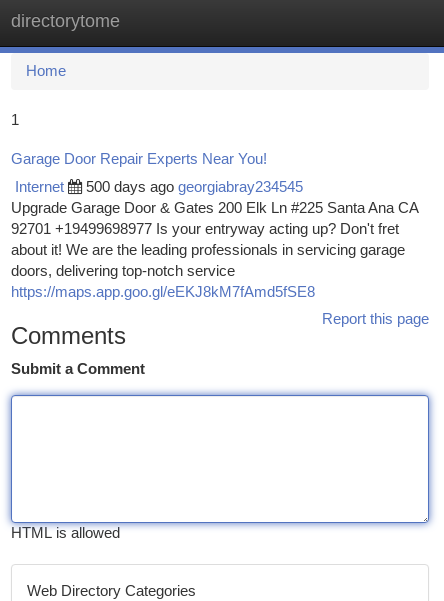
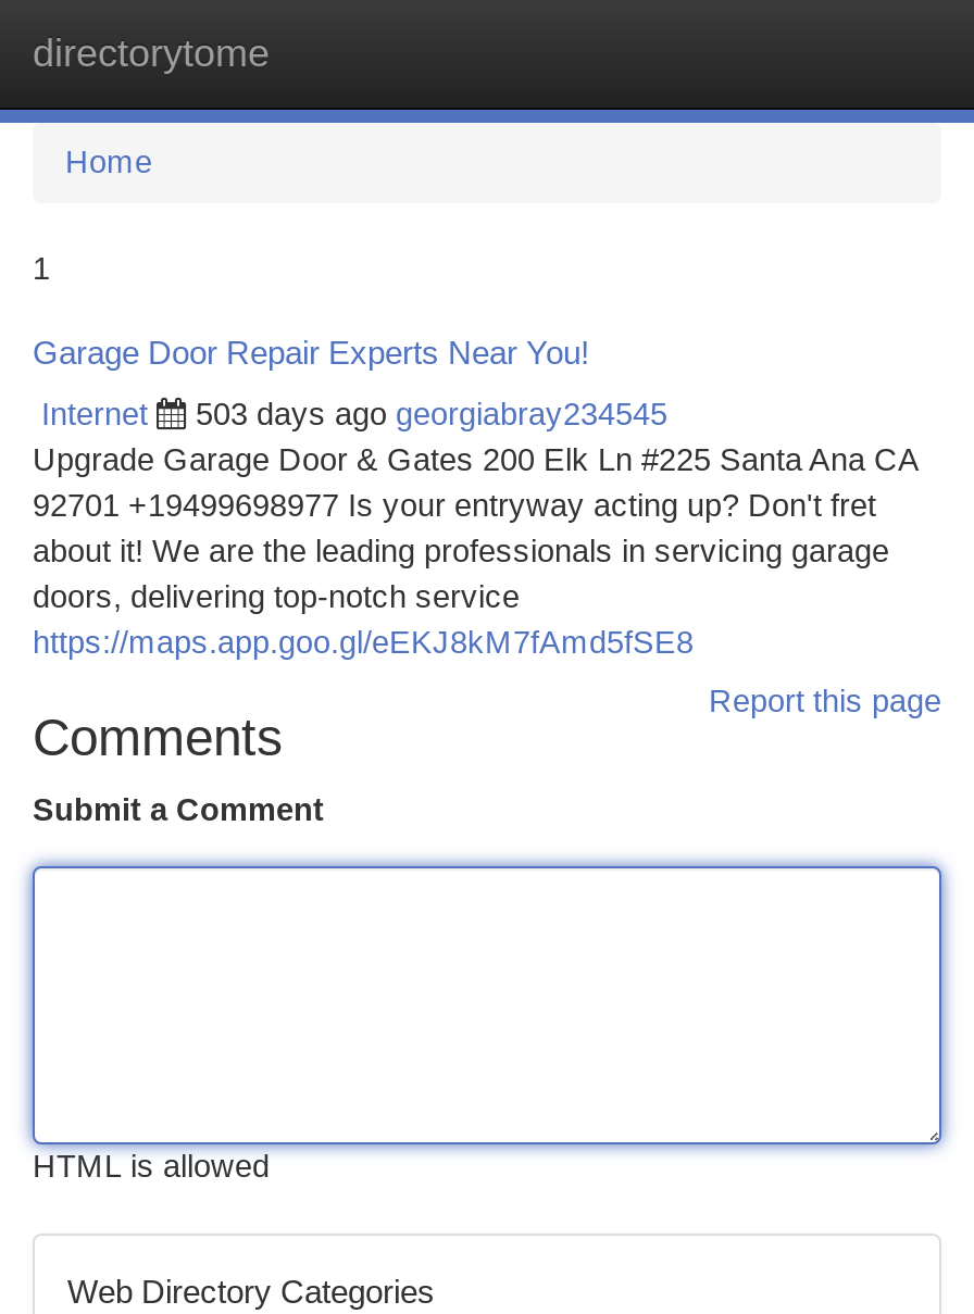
[86,179,303,195] 500 days ago georgiabray234545 -> [196,397,667,431] 503 days ago georgiabray234545

